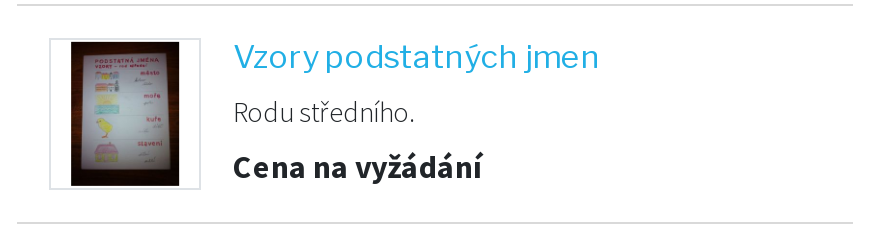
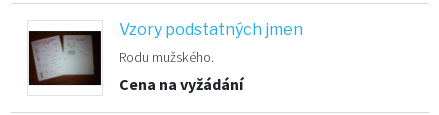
[53,40,415,188] [image] | Rodu středního. -> [28,22,214,94] [image] | Rodu mužského.

